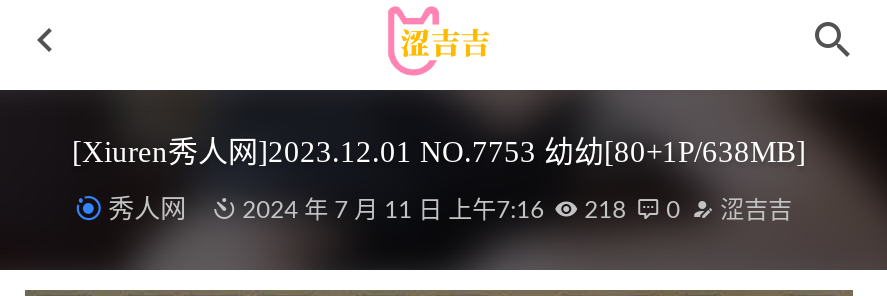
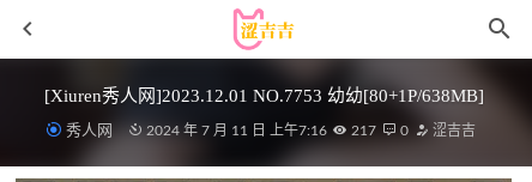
[578,197,626,221] 218 -> [347,123,376,137] 217

